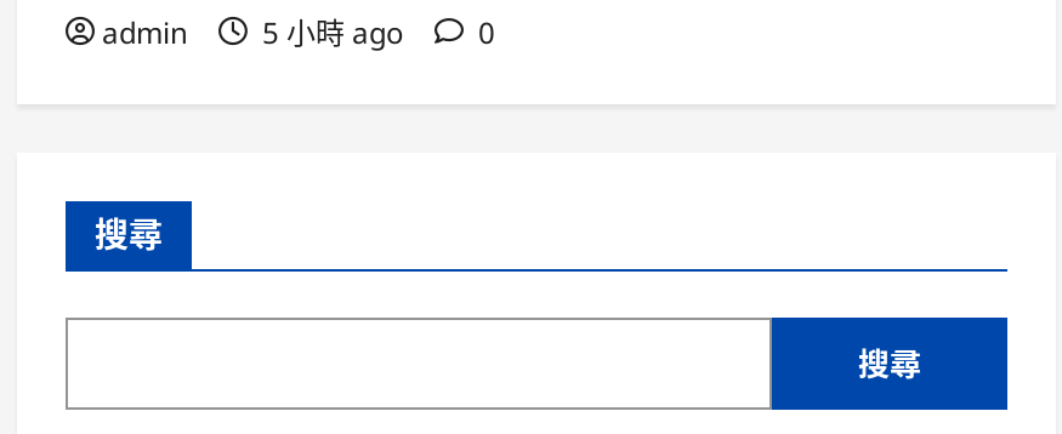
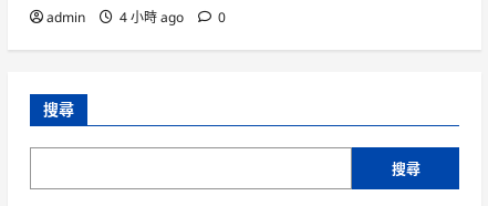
[102,11,495,52] admin 5 小時 ago 0 -> [46,7,226,26] admin 4 小時 ago 0

